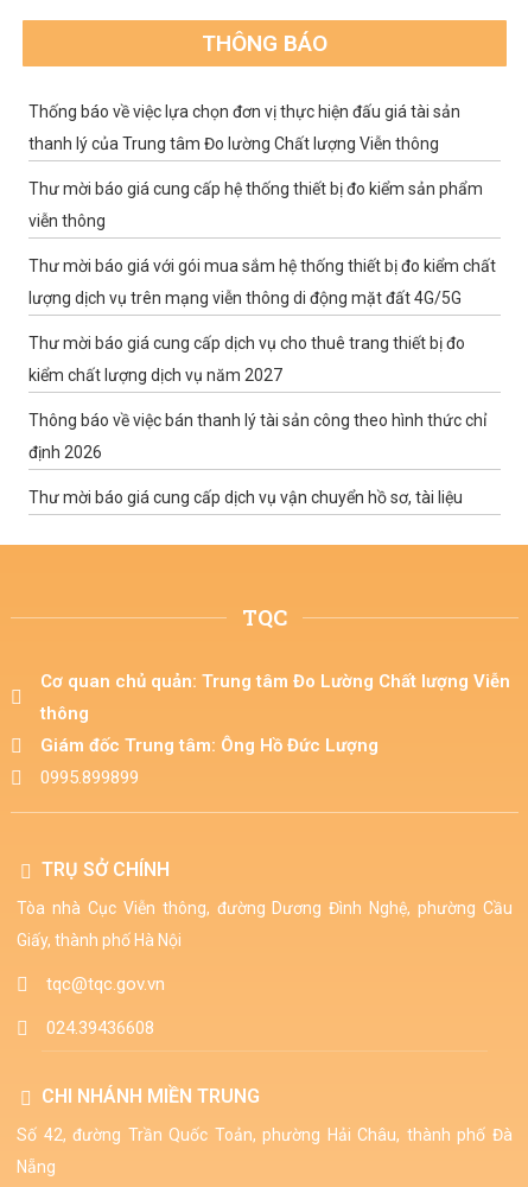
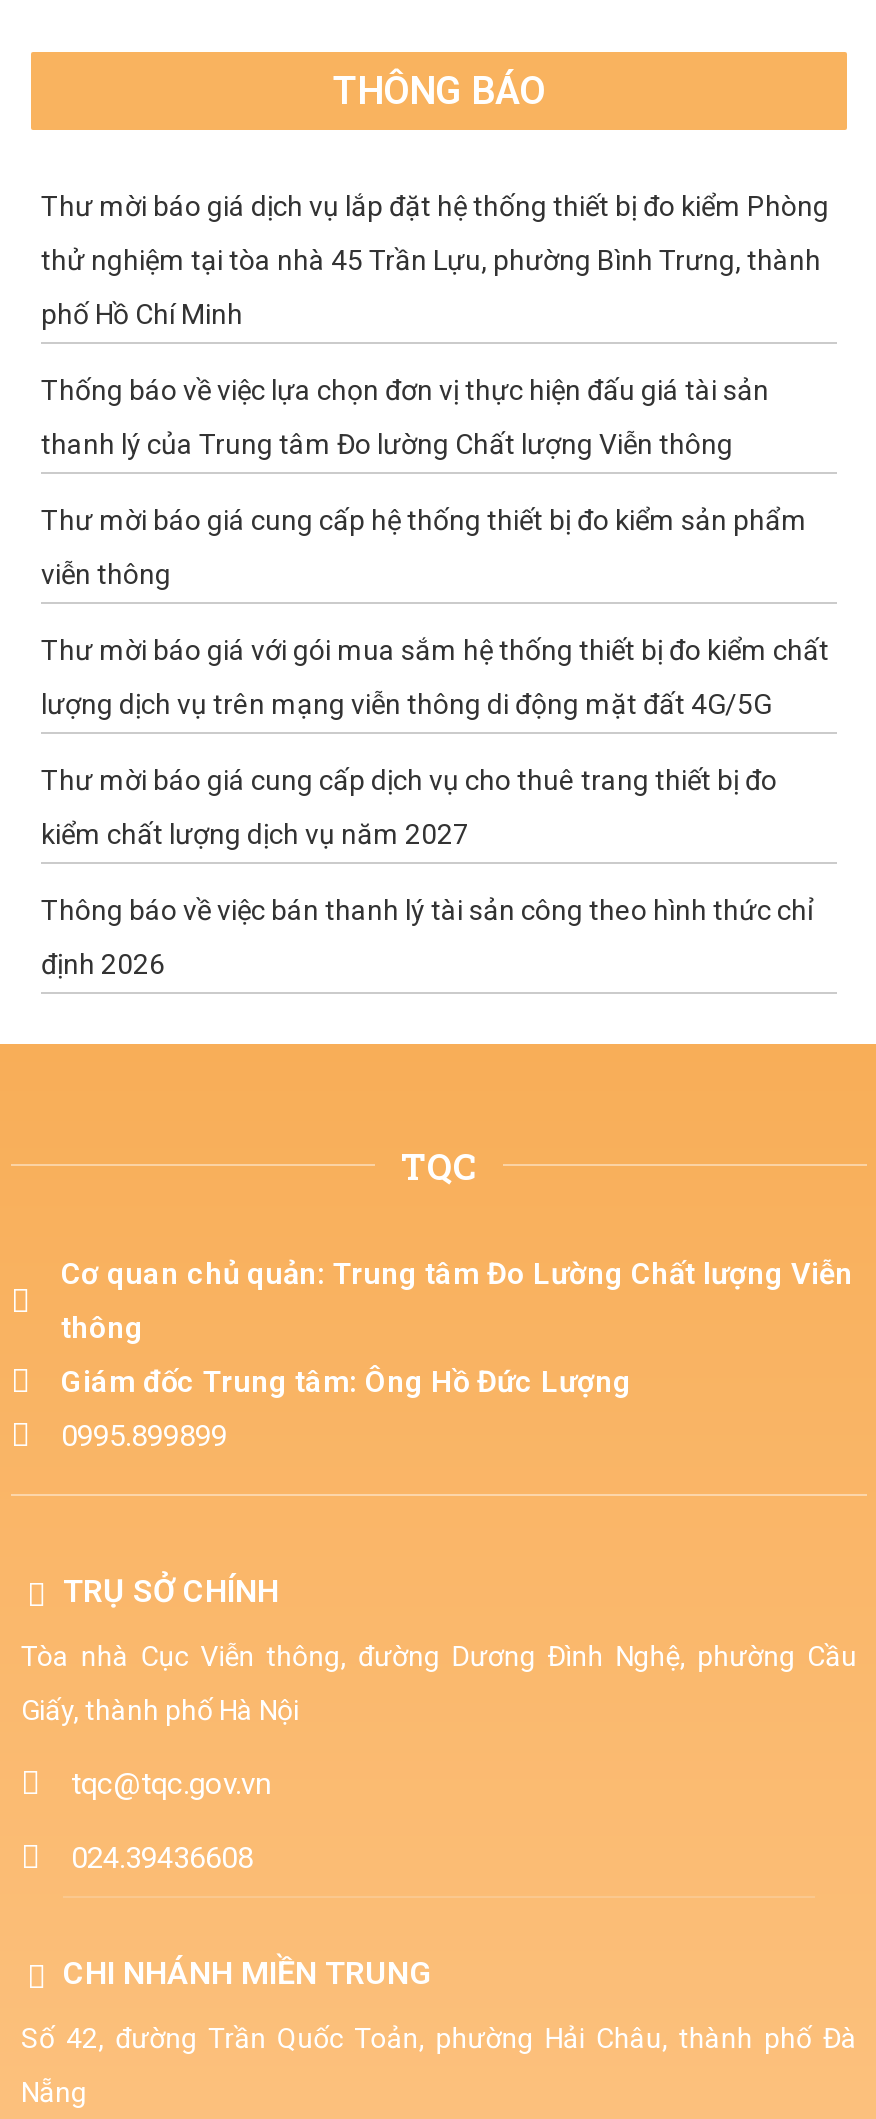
none -> [41,190,829,330] Thư mời báo giá dịch vụ lắp đặt hệ thống thiết bị đo kiểm Phòng | thử nghiệm tại tòa nhà 45 Trần Lựu, phường Bình Trưng, thành | phố Hồ Chí Minh
moved [28,102,496,462] -> [41,374,829,980]: Thống báo về việc lựa chọn đơn vị thực hiện đấu giá tài sản | thanh lý của Trung tâm Đo lường Chất lượng Viễn thông | Thư mời báo giá cung cấp hệ thống thiết bị đo kiểm sản phẩm | ... | Thông báo về việc bán thanh lý tài sản công theo hình thức chỉ | định 2026
[28,488,463,507] Thư mời báo giá cung cấp dịch vụ vận chuyển hồ sơ, tài liệu -> none

